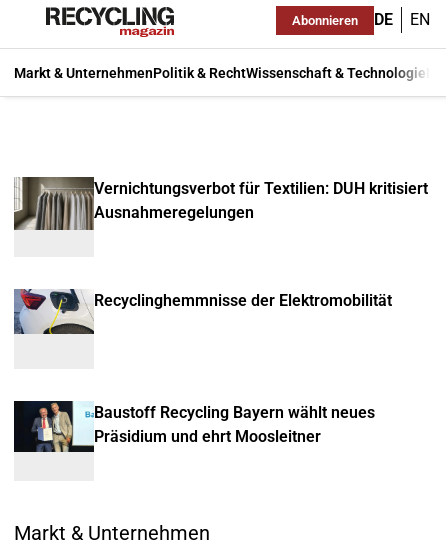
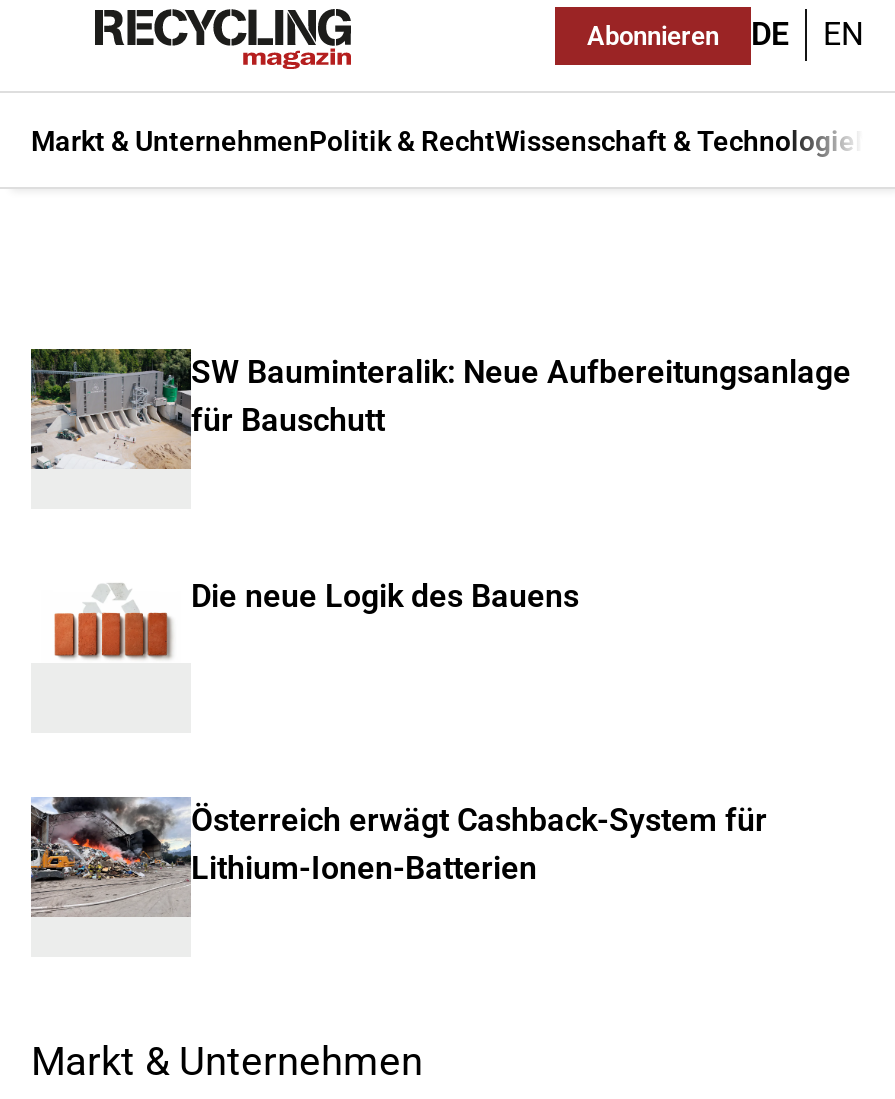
[14,177,428,237] [image] | Vernichtungsverbot für Textilien: DUH kritisiert | Ausnahmeregelungen -> [29,347,851,471] [image] | SW Bauminteralik: Neue Aufbereitungsanlage | für Bauschutt
[13,288,392,335] [image] | Recyclinghemmnisse der Elektromobilität -> [31,573,579,663] [image] | Die neue Logik des Bauens
[13,400,375,460] [image] | Baustoff Recycling Bayern wählt neues | Präsidium und ehrt Moosleitner -> [29,795,767,917] [image] | Österreich erwägt Cashback-System für | Lithium-Ionen-Batterien

